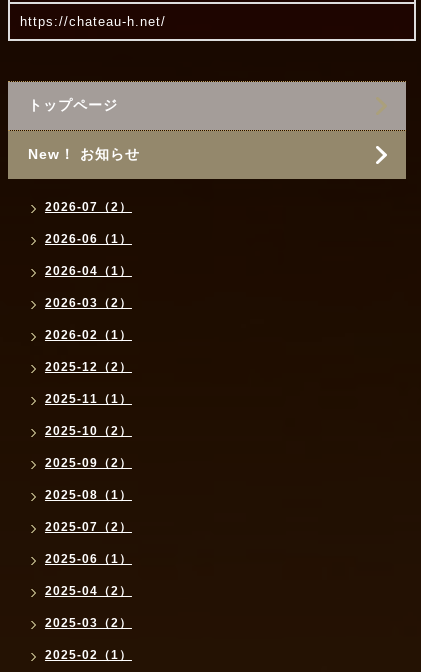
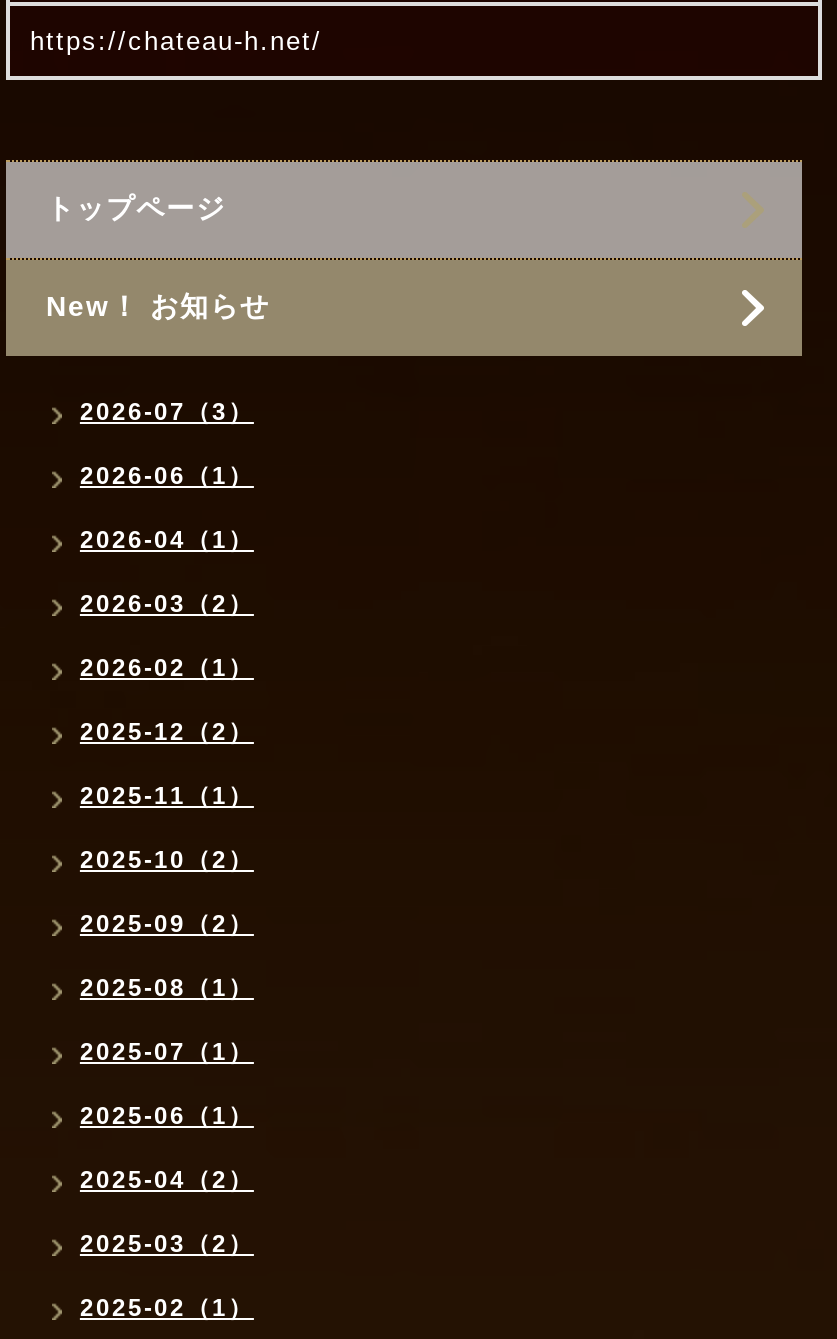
[45,200,132,214] 2026-07（2） -> [80,398,254,426] 2026-07（3）
[45,520,132,534] 2025-07（2） -> [80,1038,254,1066] 2025-07（1）

